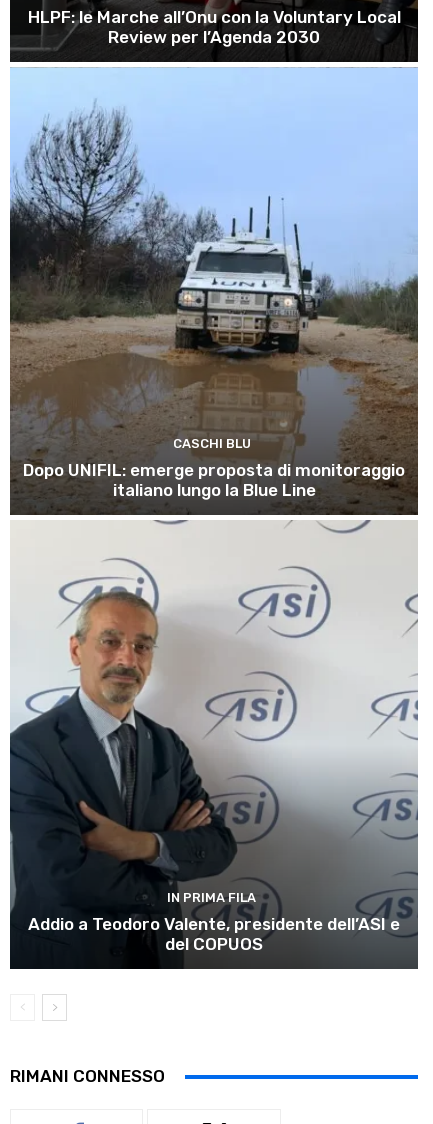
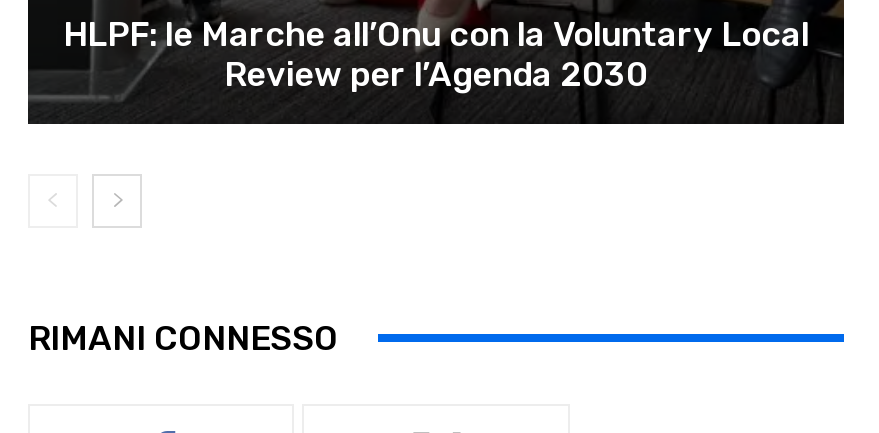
[9,66,419,500] [image] | CASCHI BLU | Dopo UNIFIL: emerge proposta di monitoraggio | italiano lungo la Blue Line -> none
[9,488,419,969] [image] | IN PRIMA FILA | Addio a Teodoro Valente, presidente dell’ASI e | del COPUOS -> none

